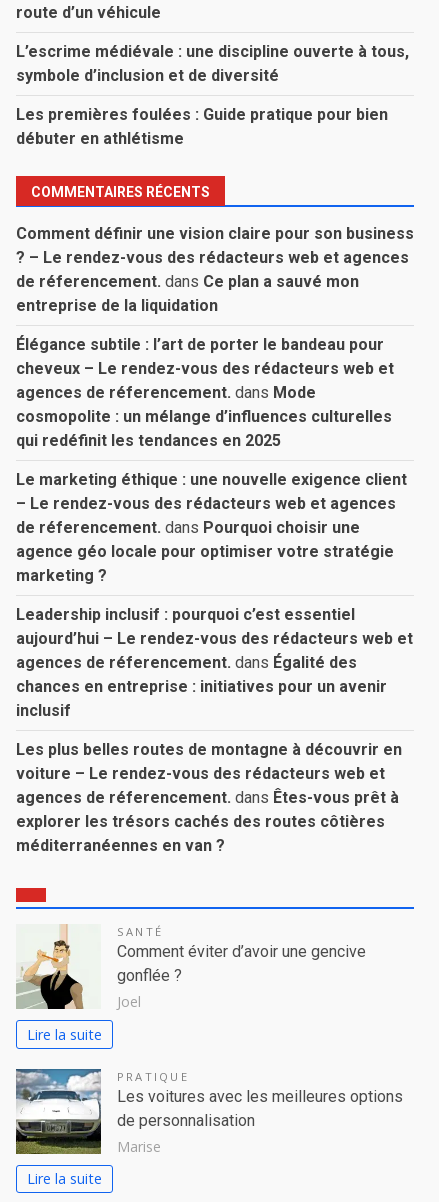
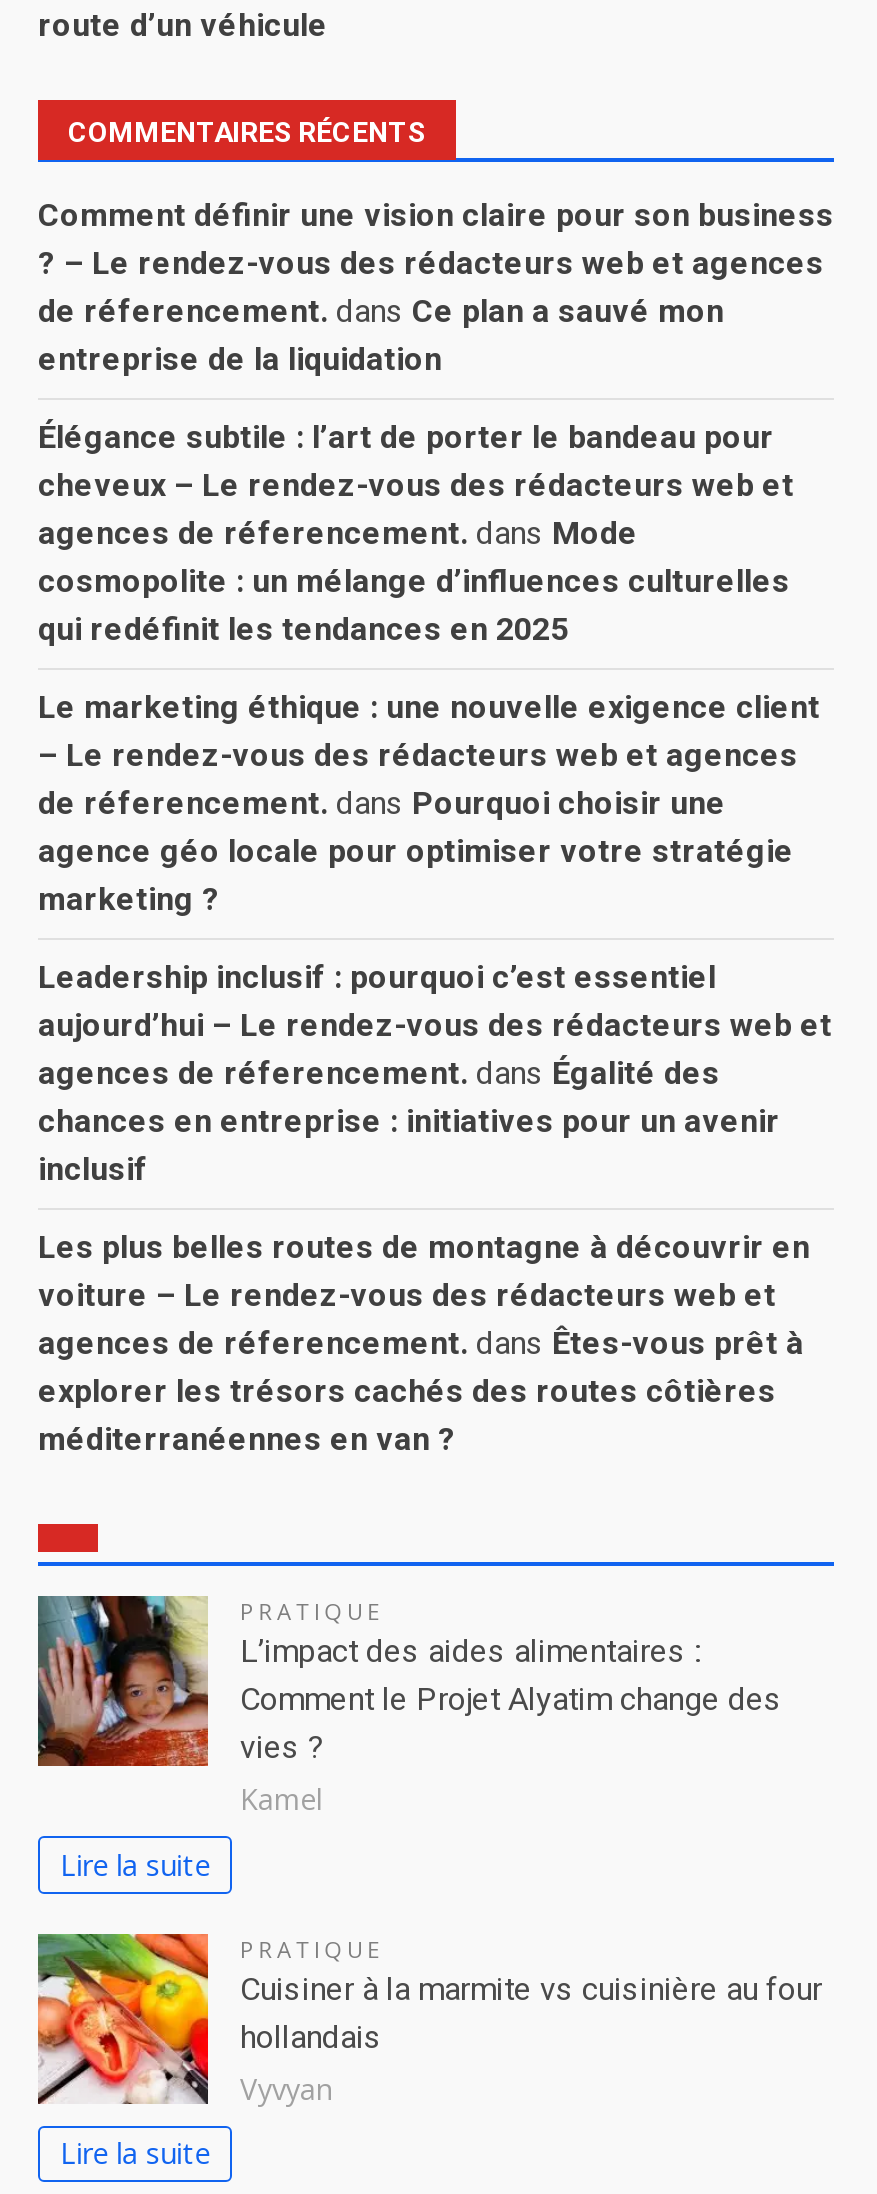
[16,42,409,148] L’escrime médiévale : une discipline ouverte à tous, | symbole d’inclusion et de diversité | Les premières foulées : Guide pratique pour bien | débuter en athlétisme -> none
moved [16,184,414,855] -> [38,116,834,1458]: COMMENTAIRES RÉCENTS | Comment définir une vision claire pour son business | ? – Le rendez-vous des rédacteurs web et agences | ... | explorer les trésors cachés des routes côtières | méditerranéennes en van ?
[16,924,366,1011] [image] | SANTÉ | Comment éviter d’avoir une gencive | gonflée ? | Joel -> [36,1594,782,1818] [image] | PRATIQUE | L’impact des aides alimentaires : | Comment le Projet Alyatim change des | vies ? | Kamel
[15,1068,403,1155] [image] | Les voitures avec les meilleures options | de personnalisation | Marise -> [36,1932,822,2107] [image] | Cuisiner à la marmite vs cuisinière au four | hollandais | Vyvyan

